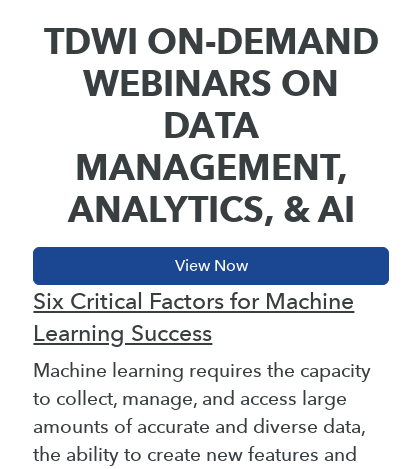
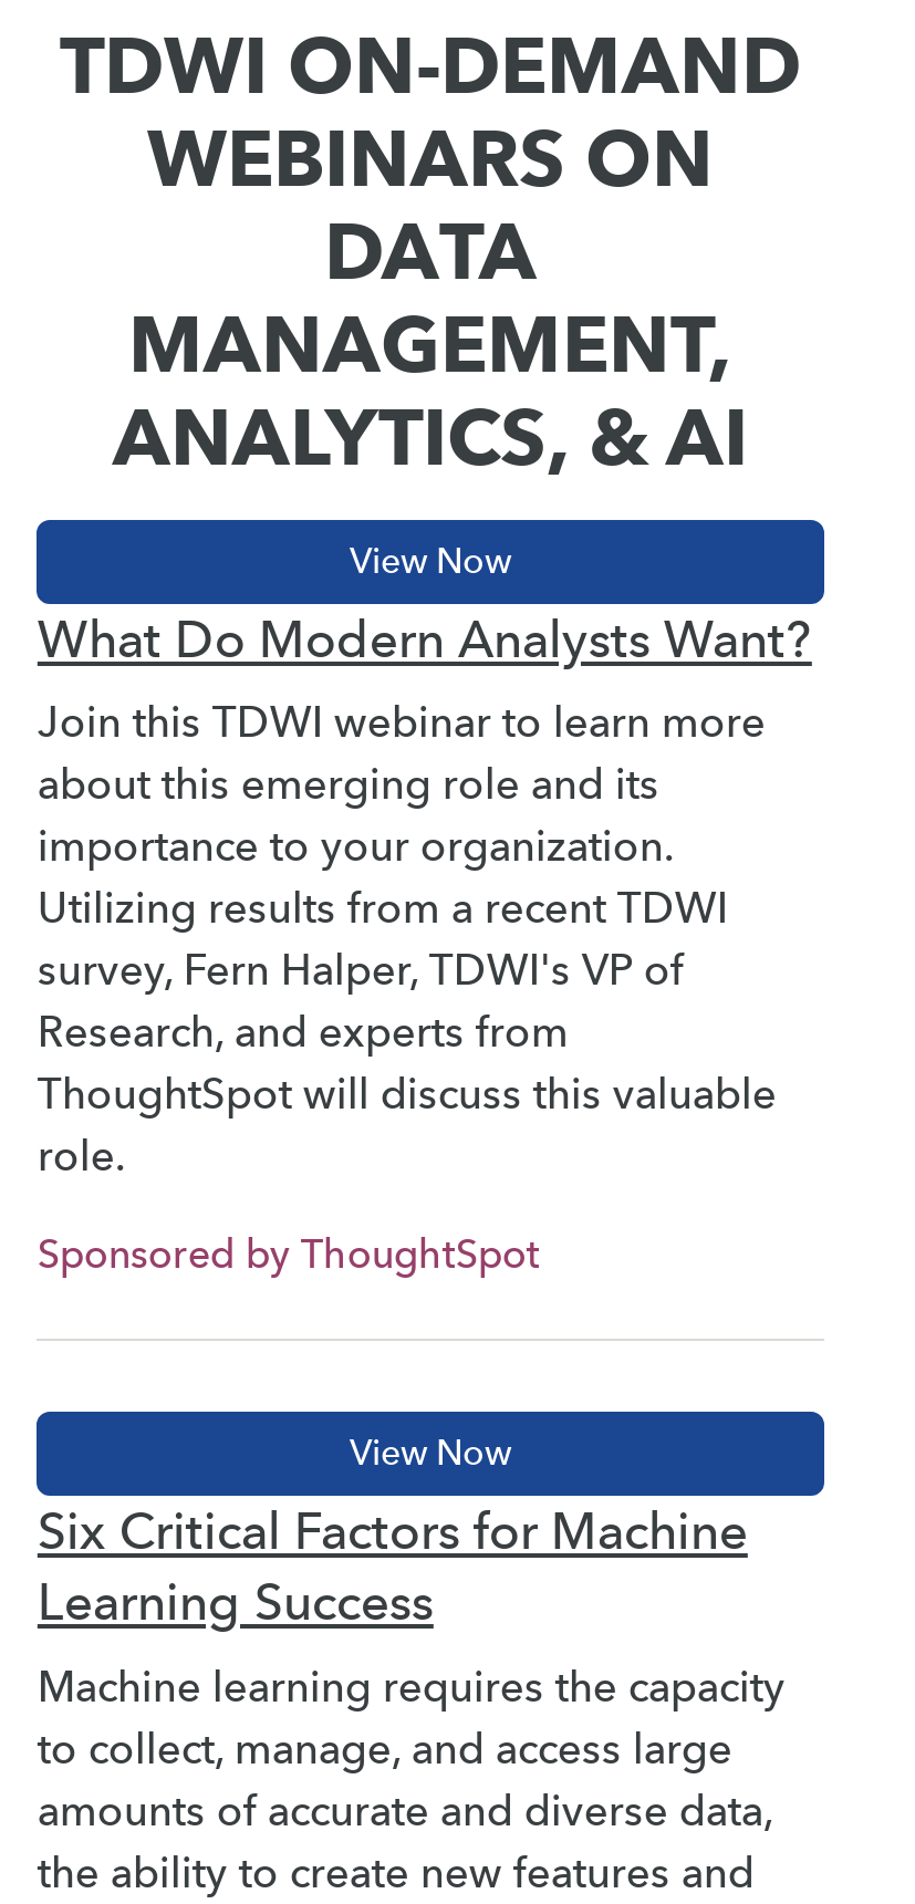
none -> [37,608,812,1279] What Do Modern Analysts Want? | Join this TDWI webinar to learn more | about this emerging role and its | importance to your organization. | Utilizing results from a recent TDWI | survey, Fern Halper, TDWI's VP of | Research, and experts from | ThoughtSpot will discuss this valuable | role. | Sponsored by ThoughtSpot

